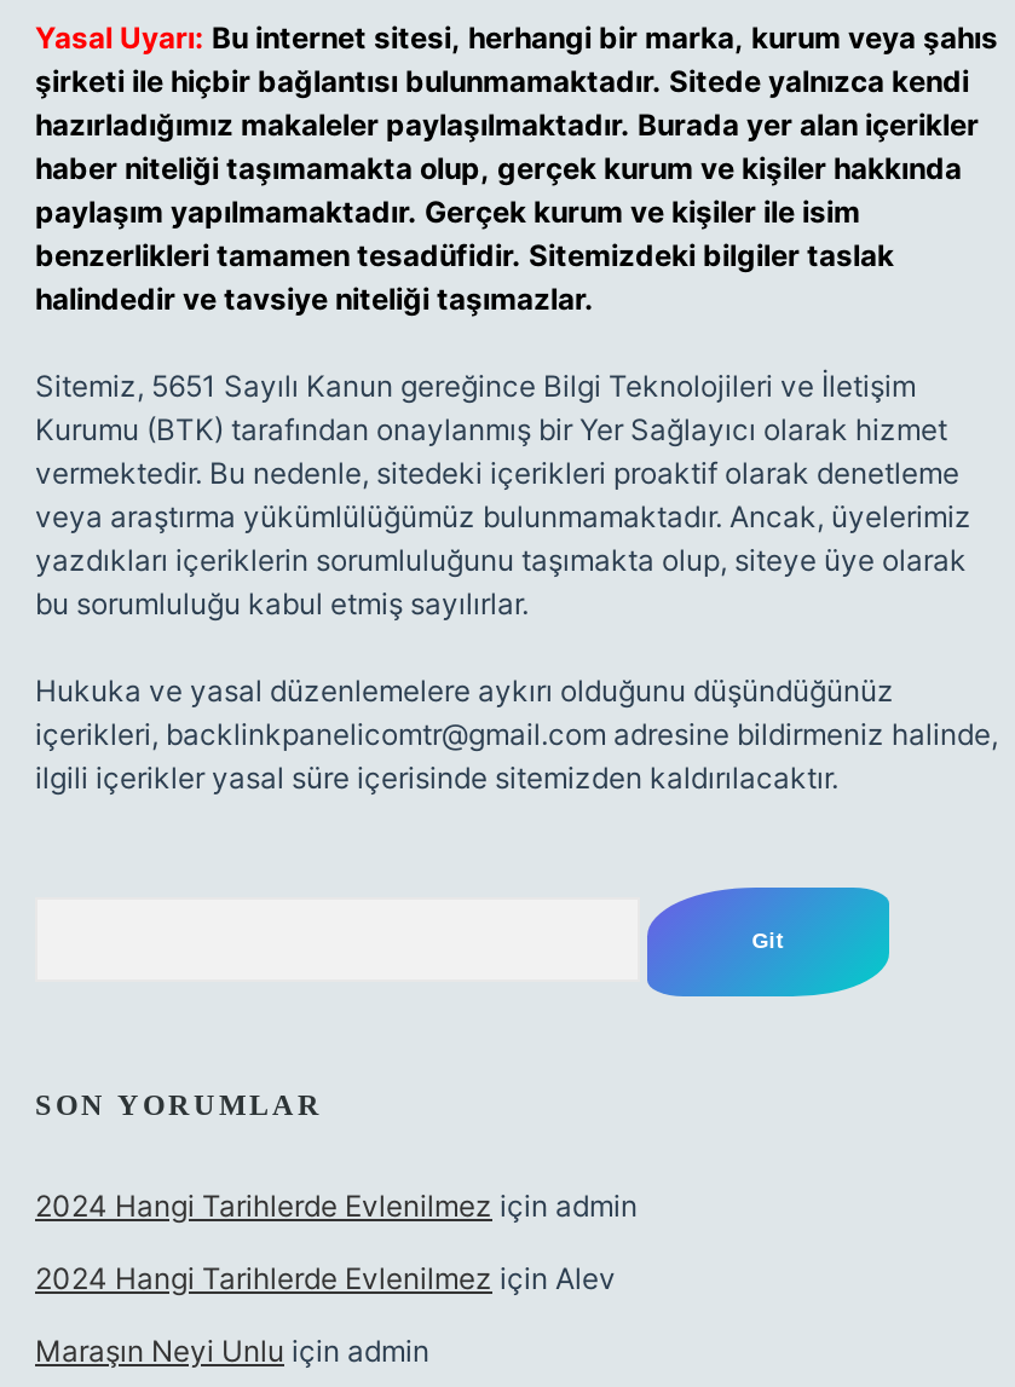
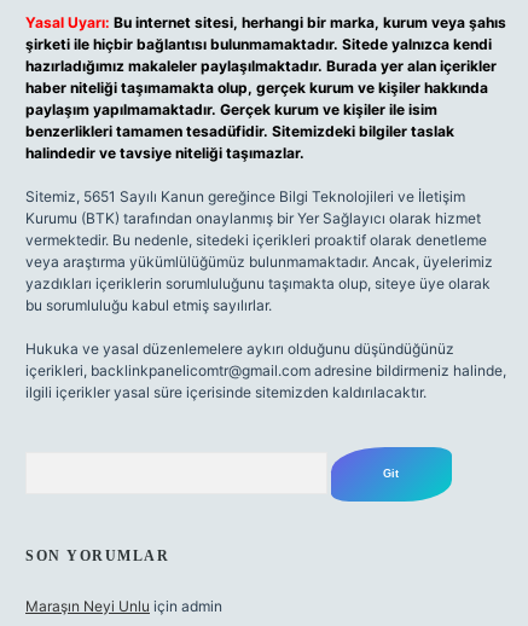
[35,1187,638,1296] 2024 Hangi Tarihlerde Evlenilmez için admin | 2024 Hangi Tarihlerde Evlenilmez için Alev -> none

